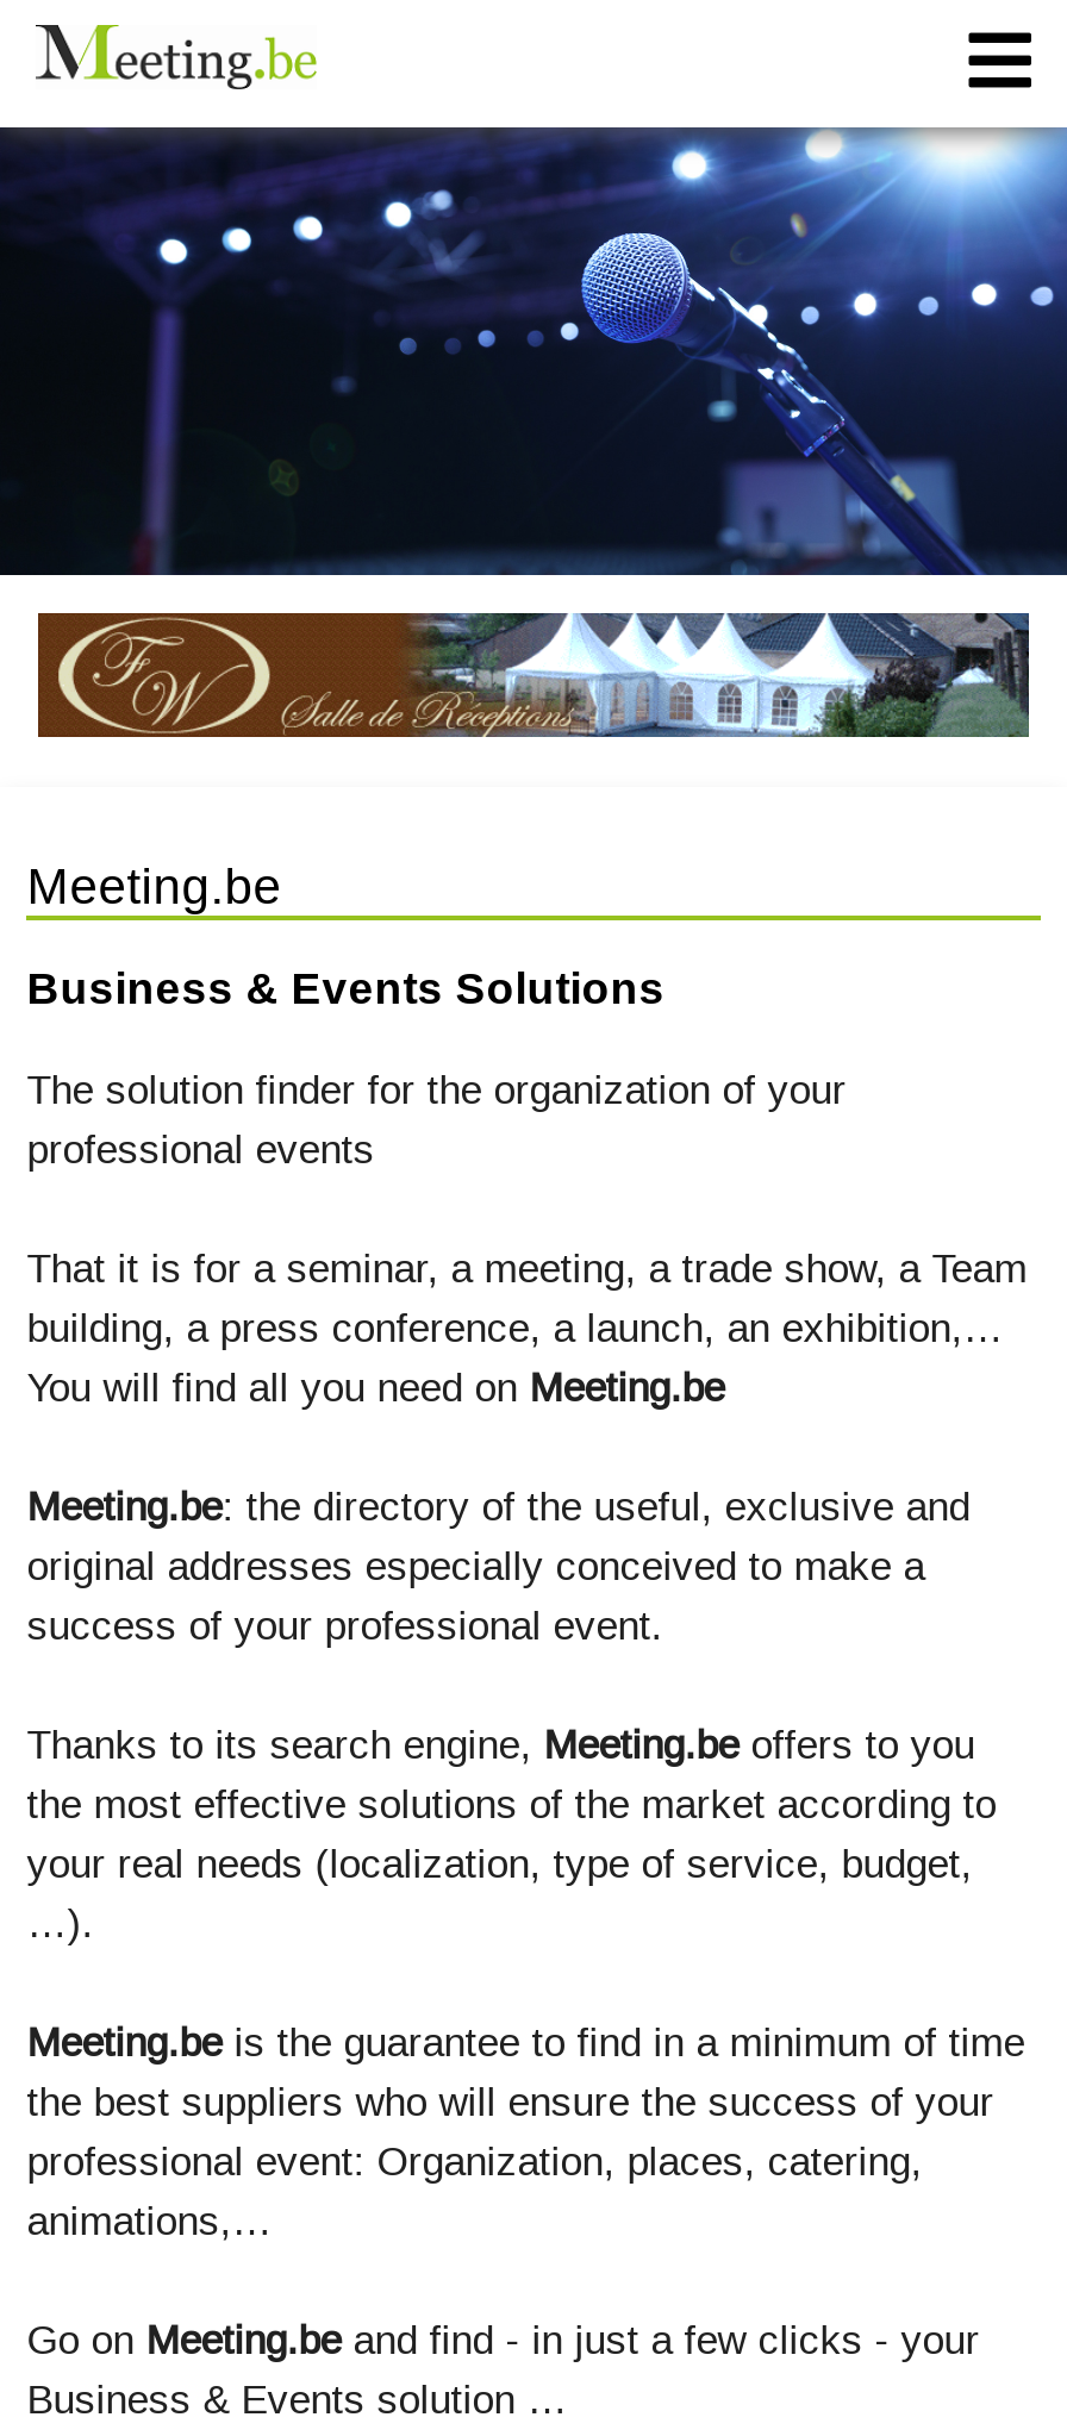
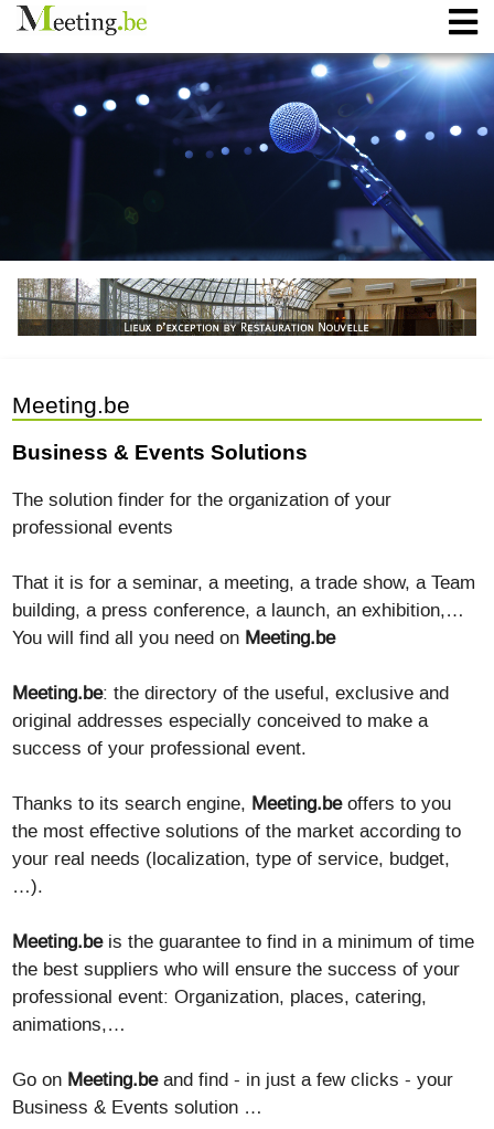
[36,611,1029,739] [image] -> [17,277,476,337] [image]

